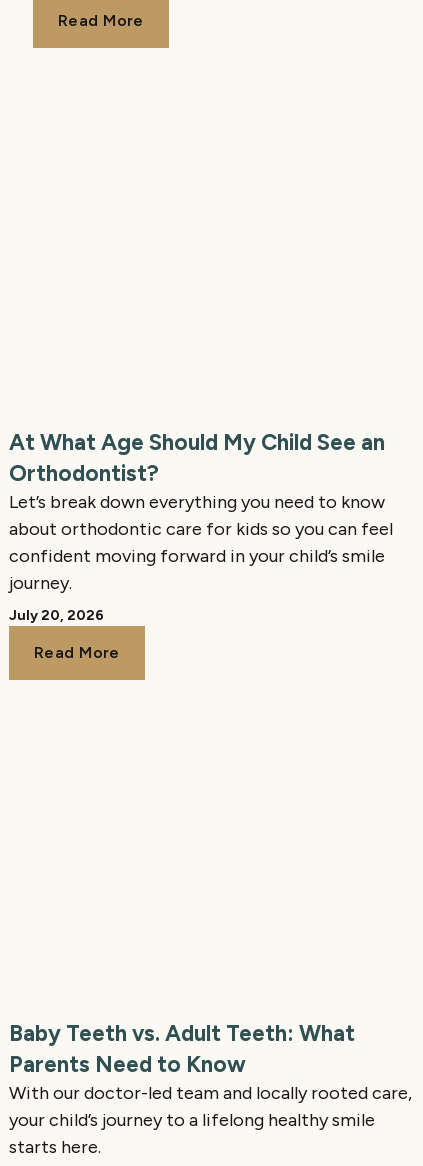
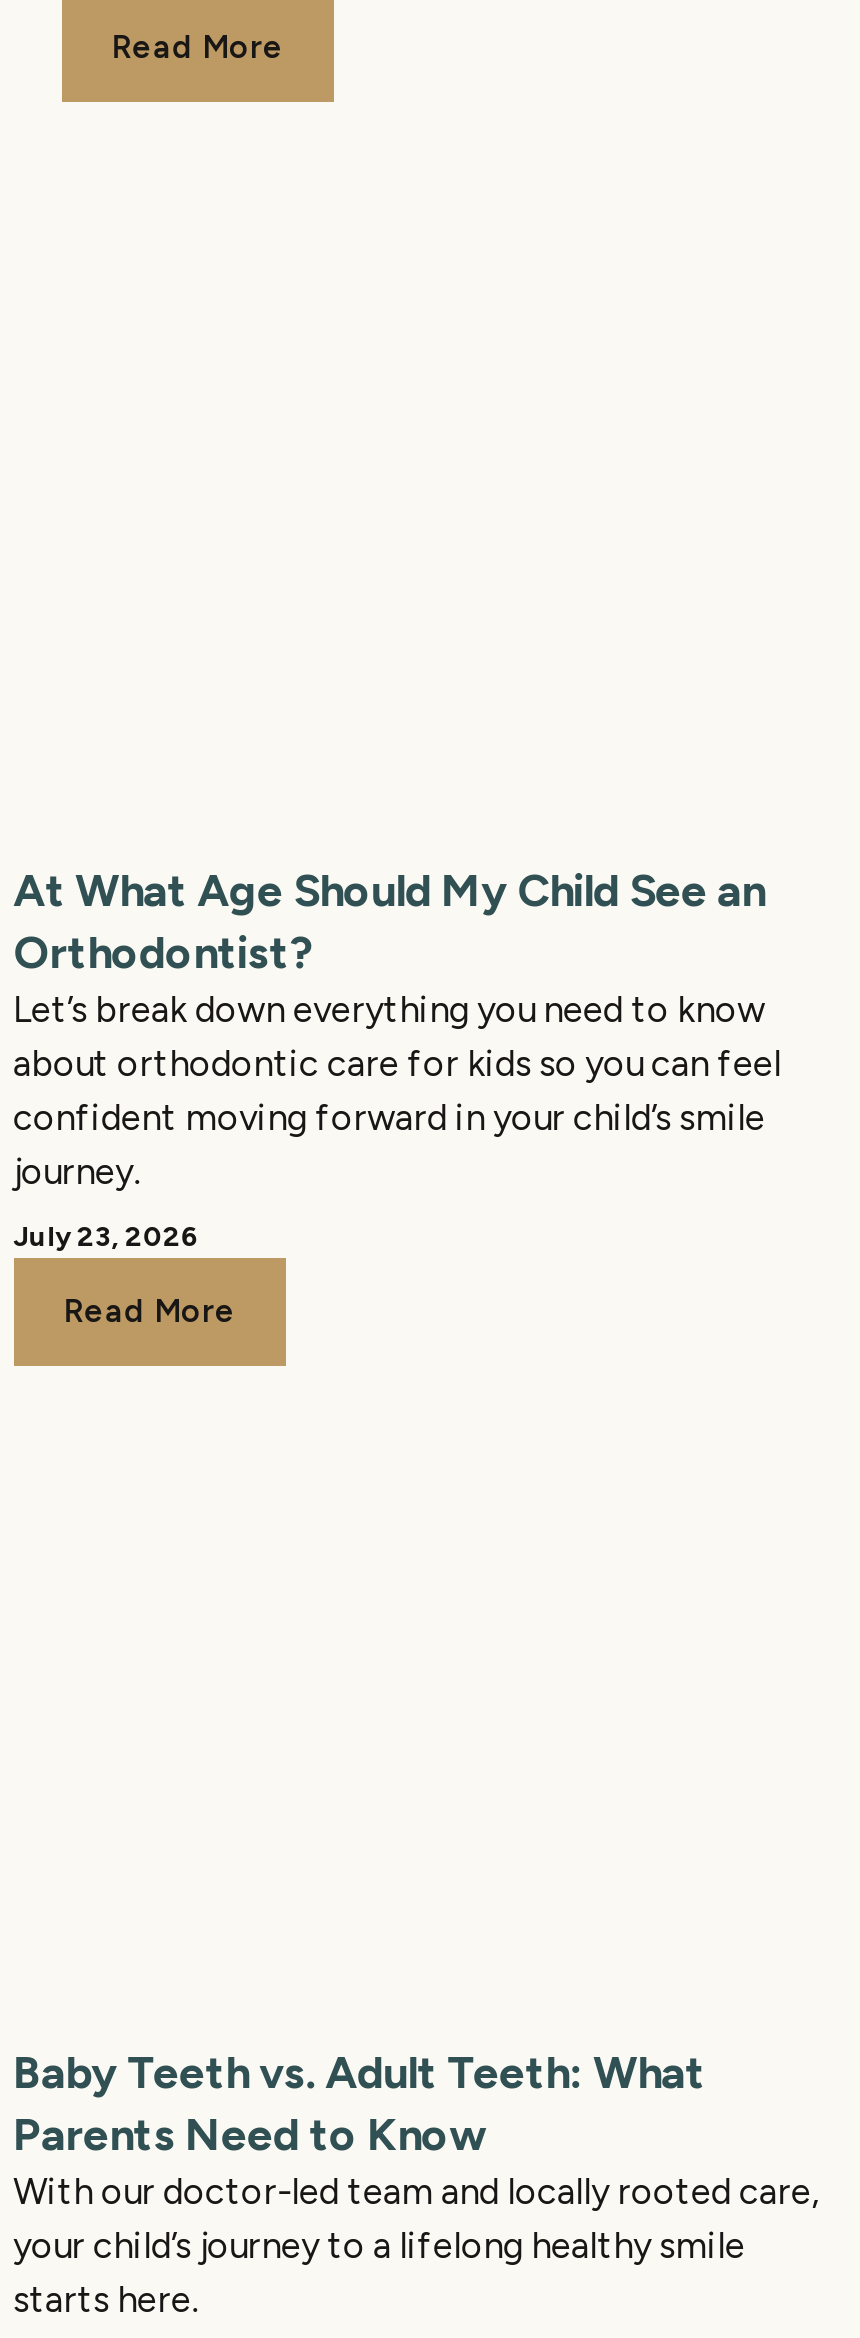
[9,607,104,624] July 20, 2026 -> [13,1220,199,1254] July 23, 2026

